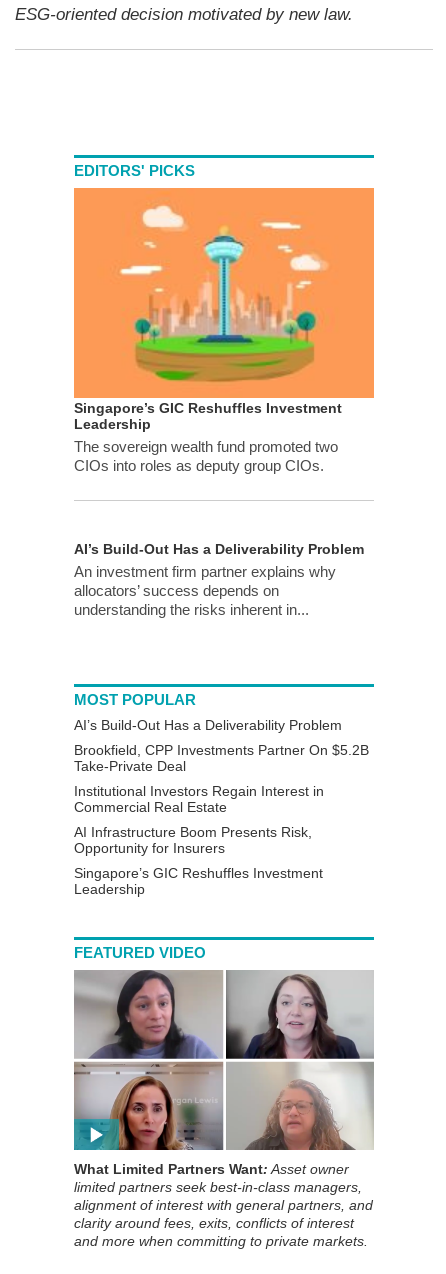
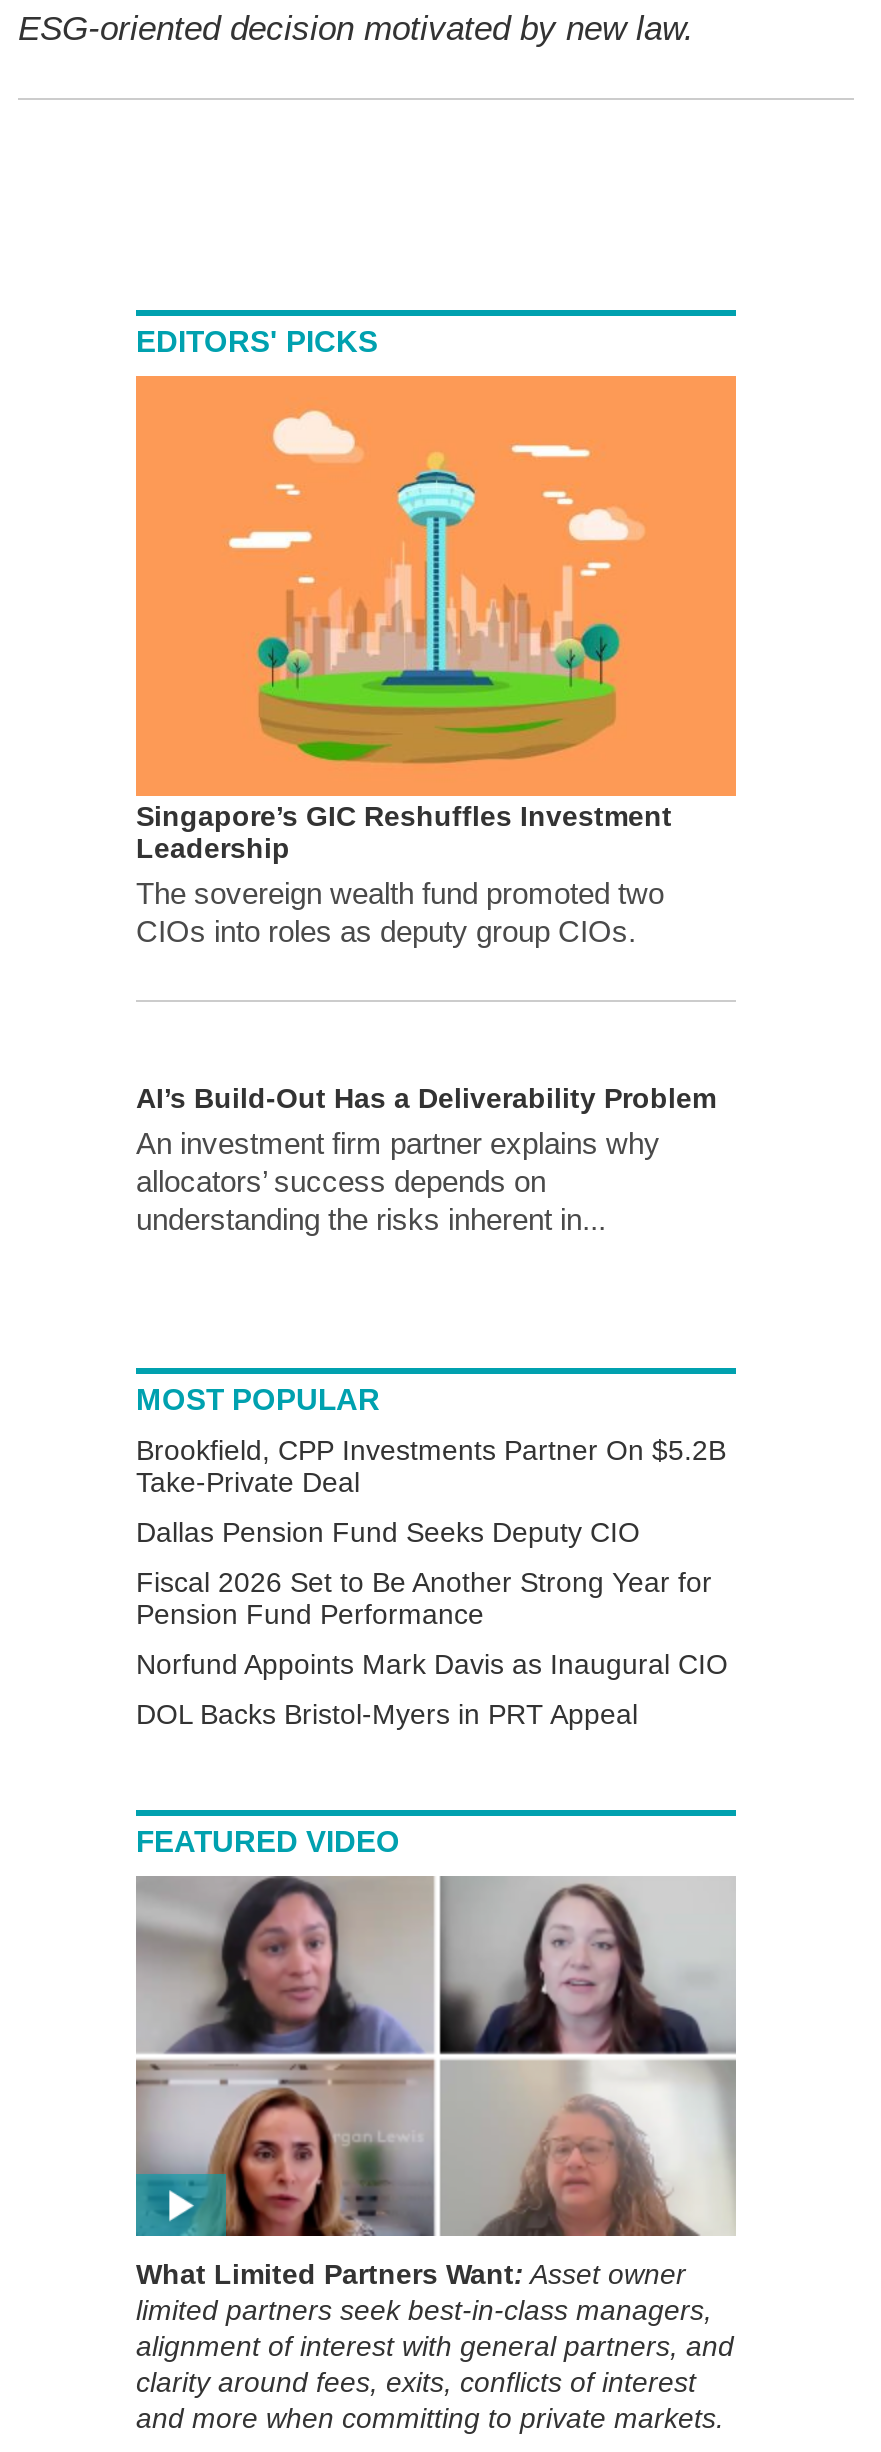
[74,717,342,733] AI’s Build-Out Has a Deliverability Problem -> none
[74,783,324,897] Institutional Investors Regain Interest in | Commercial Real Estate | AI Infrastructure Boom Presents Risk, | Opportunity for Insurers | Singapore’s GIC Reshuffles Investment | Leadership -> [136,1516,728,1730] Dallas Pension Fund Seeks Deputy CIO | Fiscal 2026 Set to Be Another Strong Year for | Pension Fund Performance | Norfund Appoints Mark Davis as Inaugural CIO | DOL Backs Bristol-Myers in PRT Appeal

